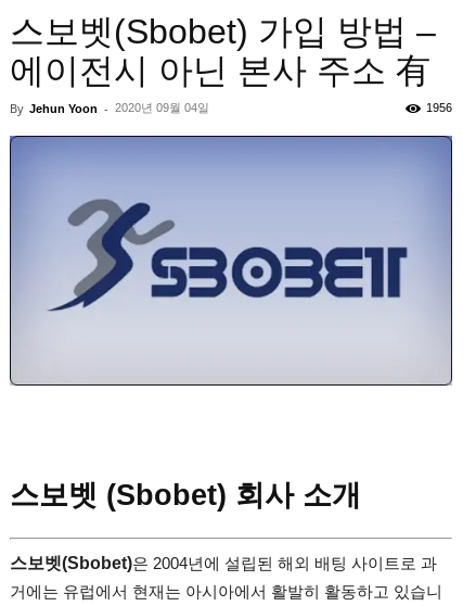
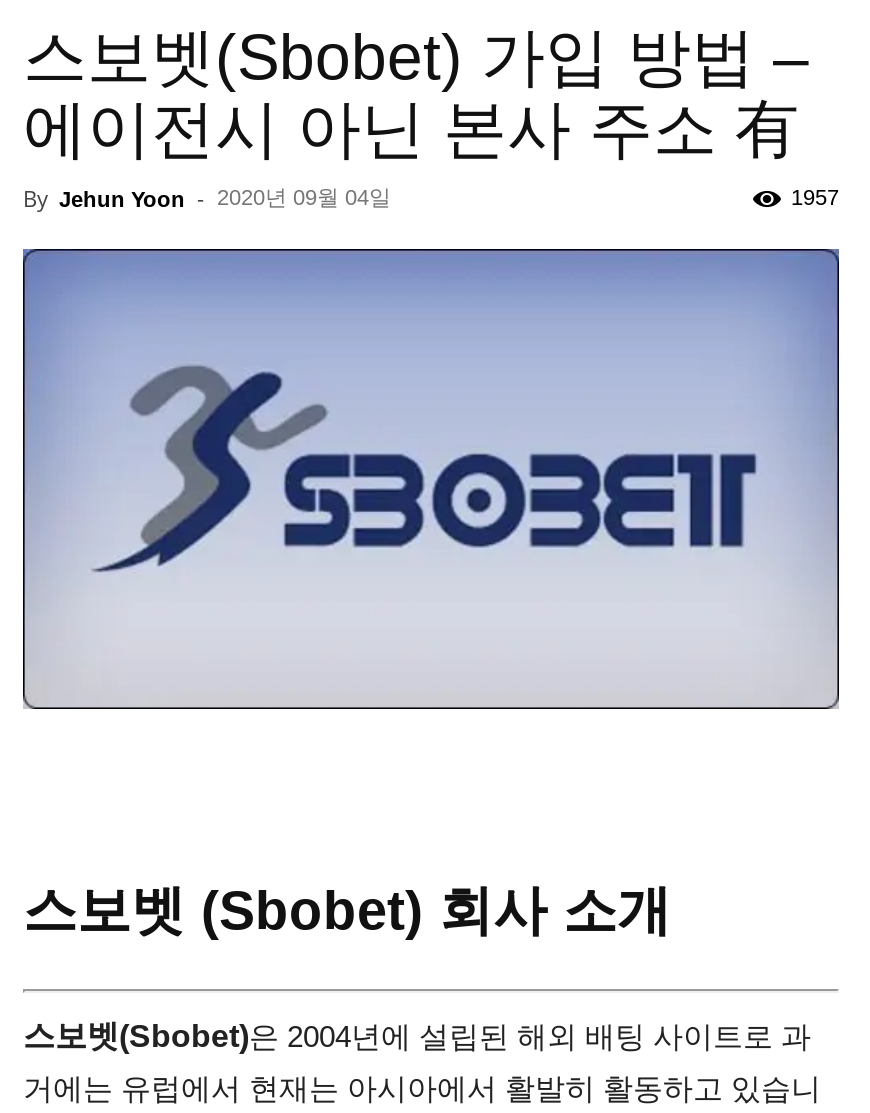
[426,101,452,114] 1956 -> [791,185,839,209] 1957

